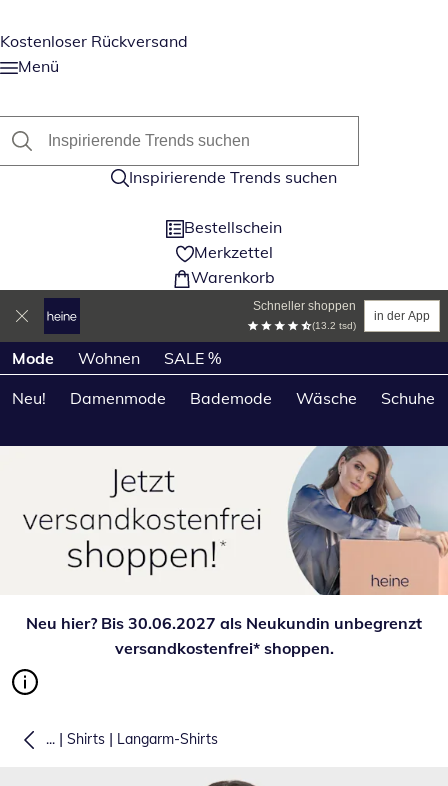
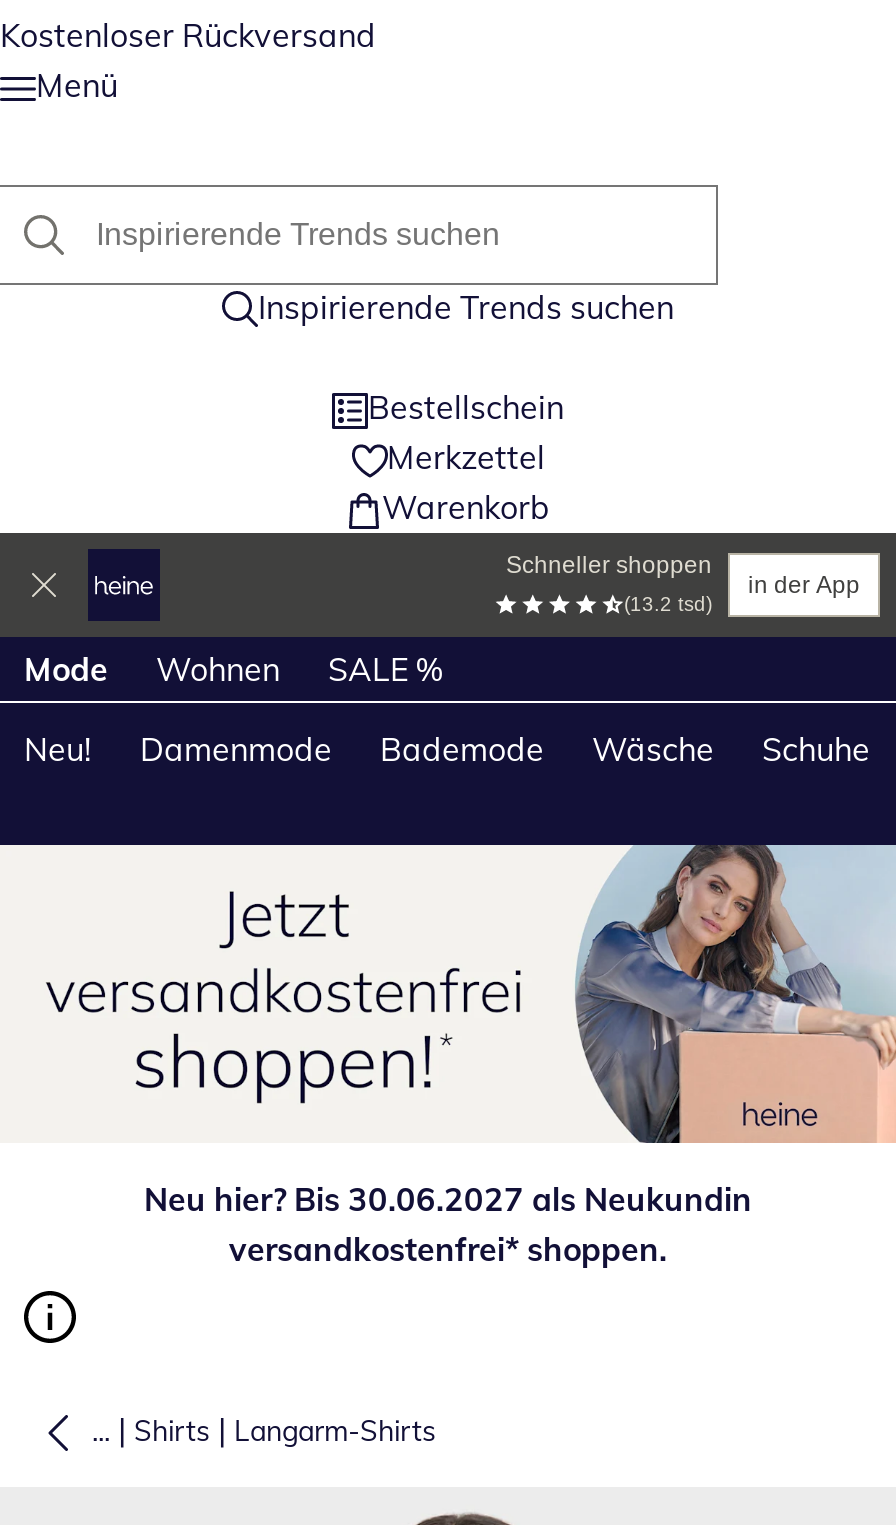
[26,613,422,633] Neu hier? Bis 30.06.2027 als Neukundin unbegrenzt -> [144,1179,752,1219] Neu hier? Bis 30.06.2027 als Neukundin

